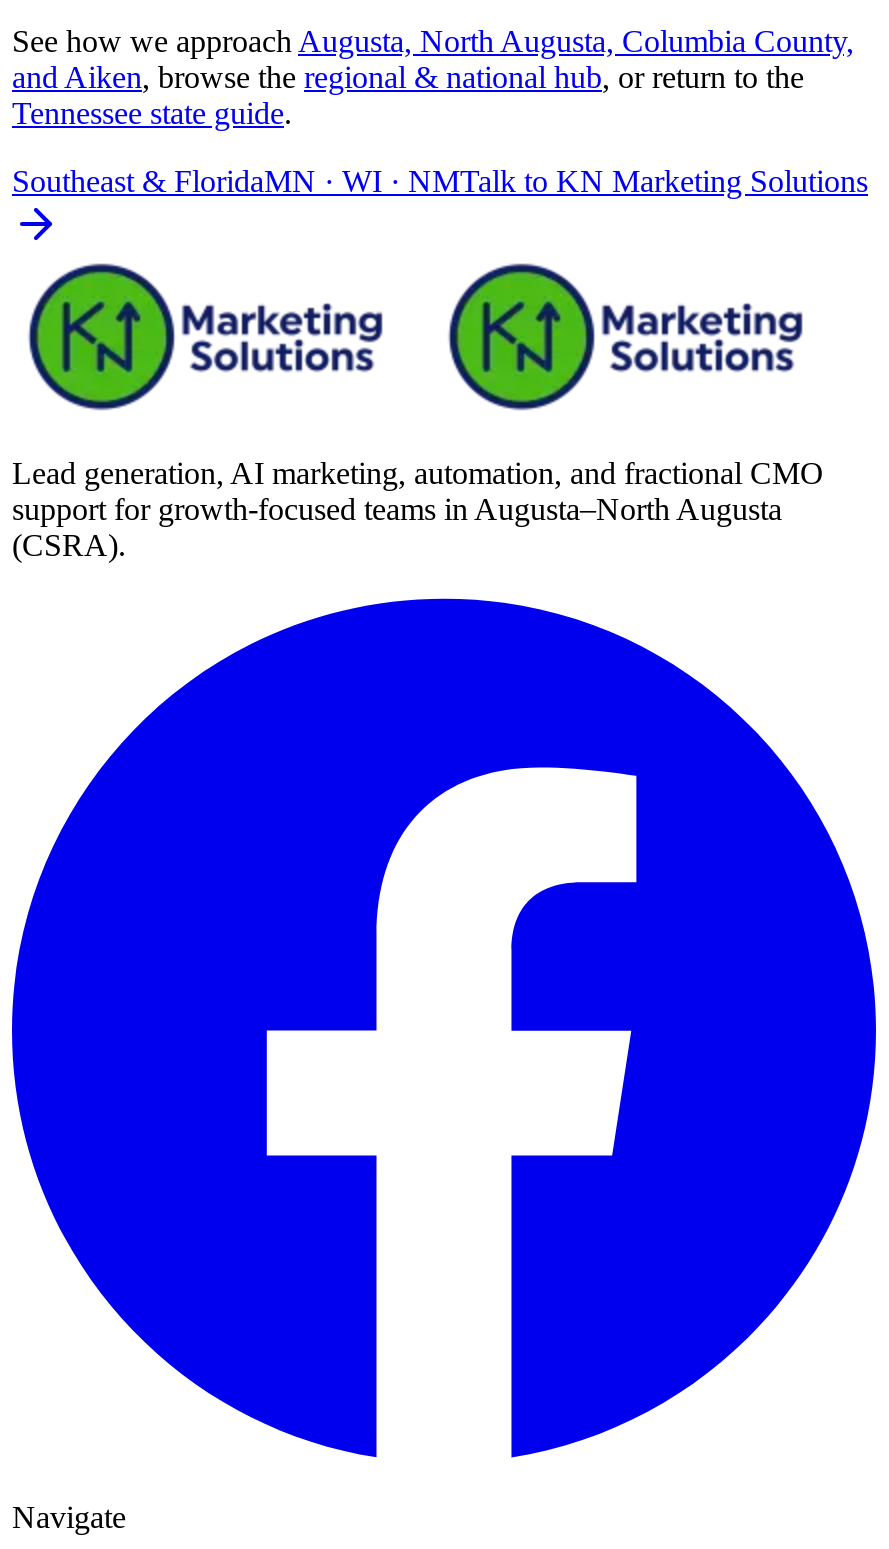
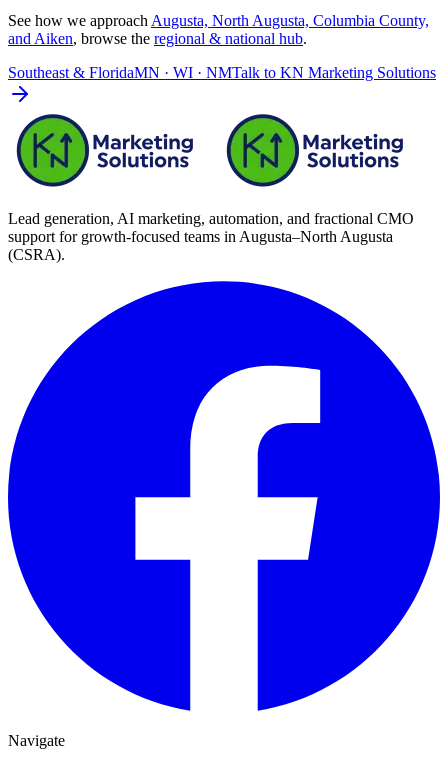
[12,59,804,129] and Aiken, browse the regional & national hub, or return to the | Tennessee state guide. -> [8,30,307,47] and Aiken, browse the regional & national hub.

